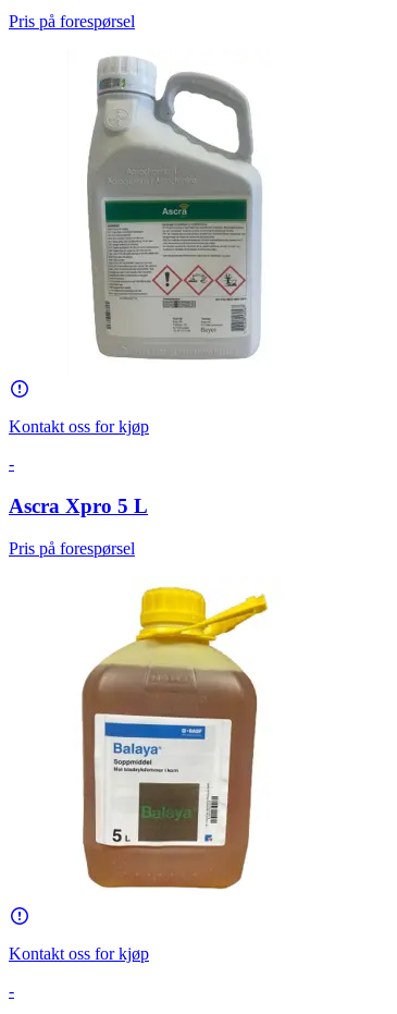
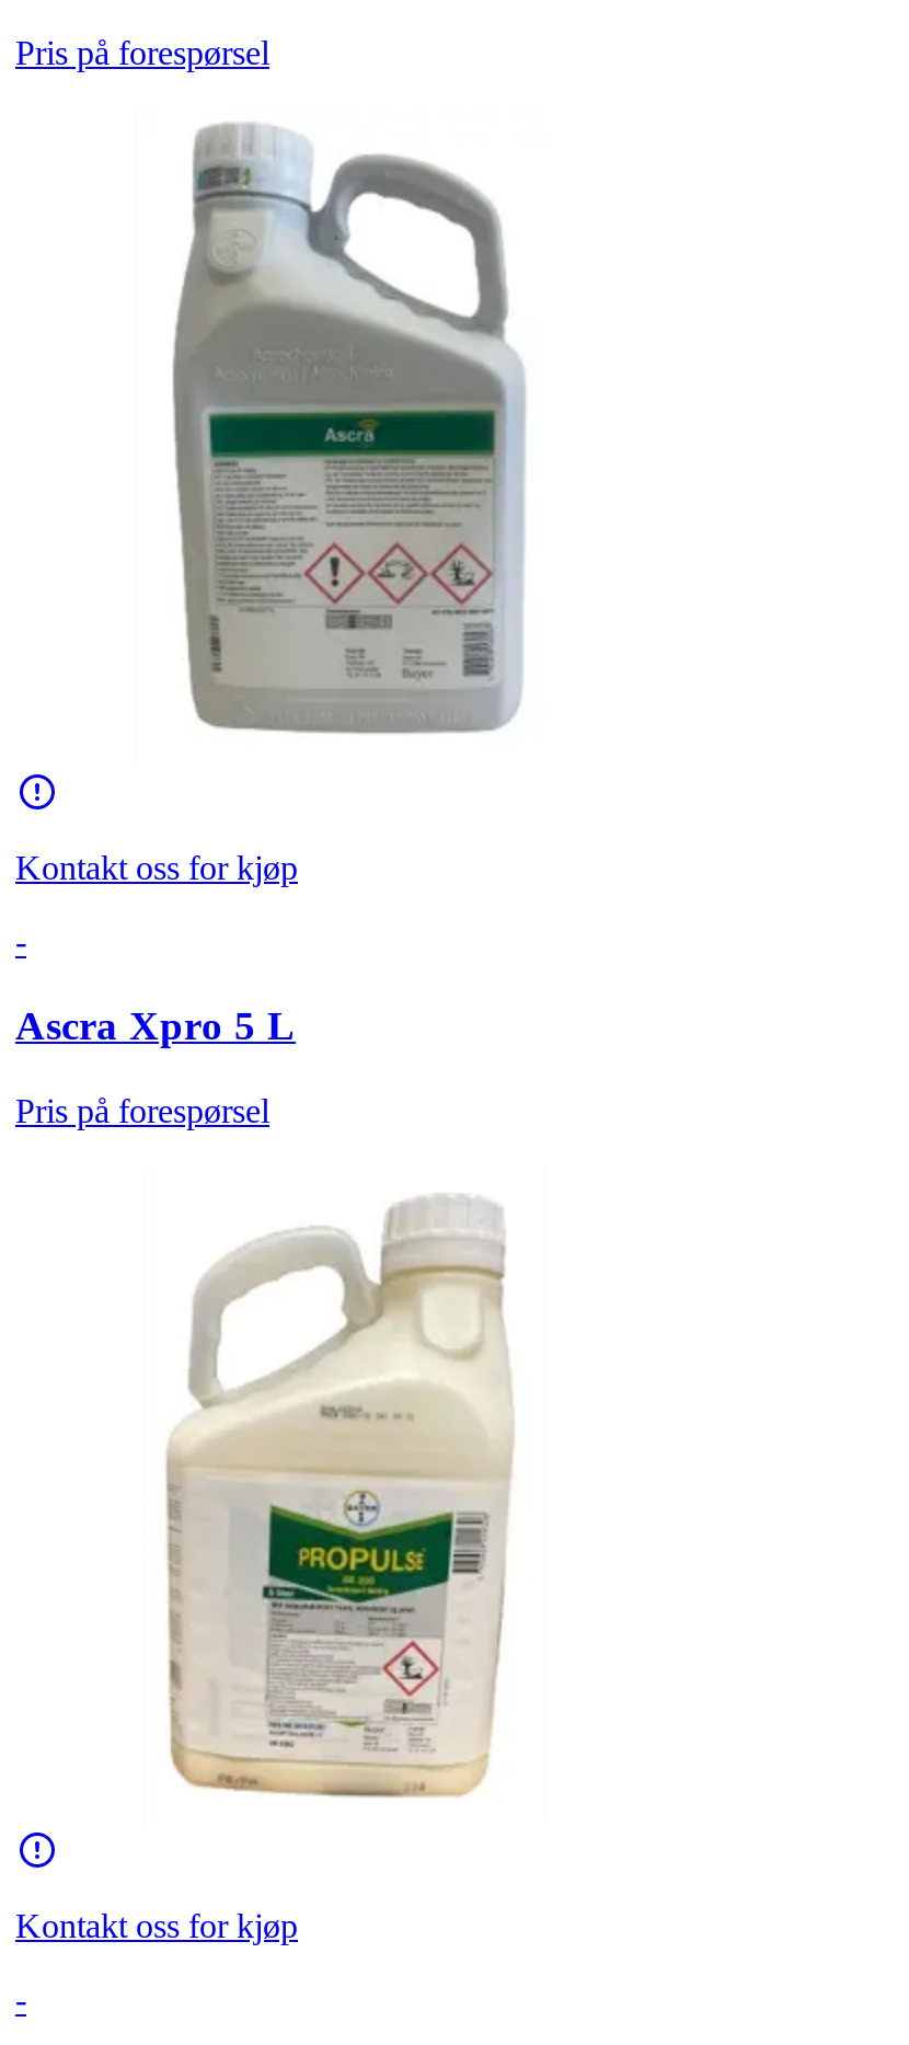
[80,586,269,889] [image] -> [162,1190,537,1796] [image]

